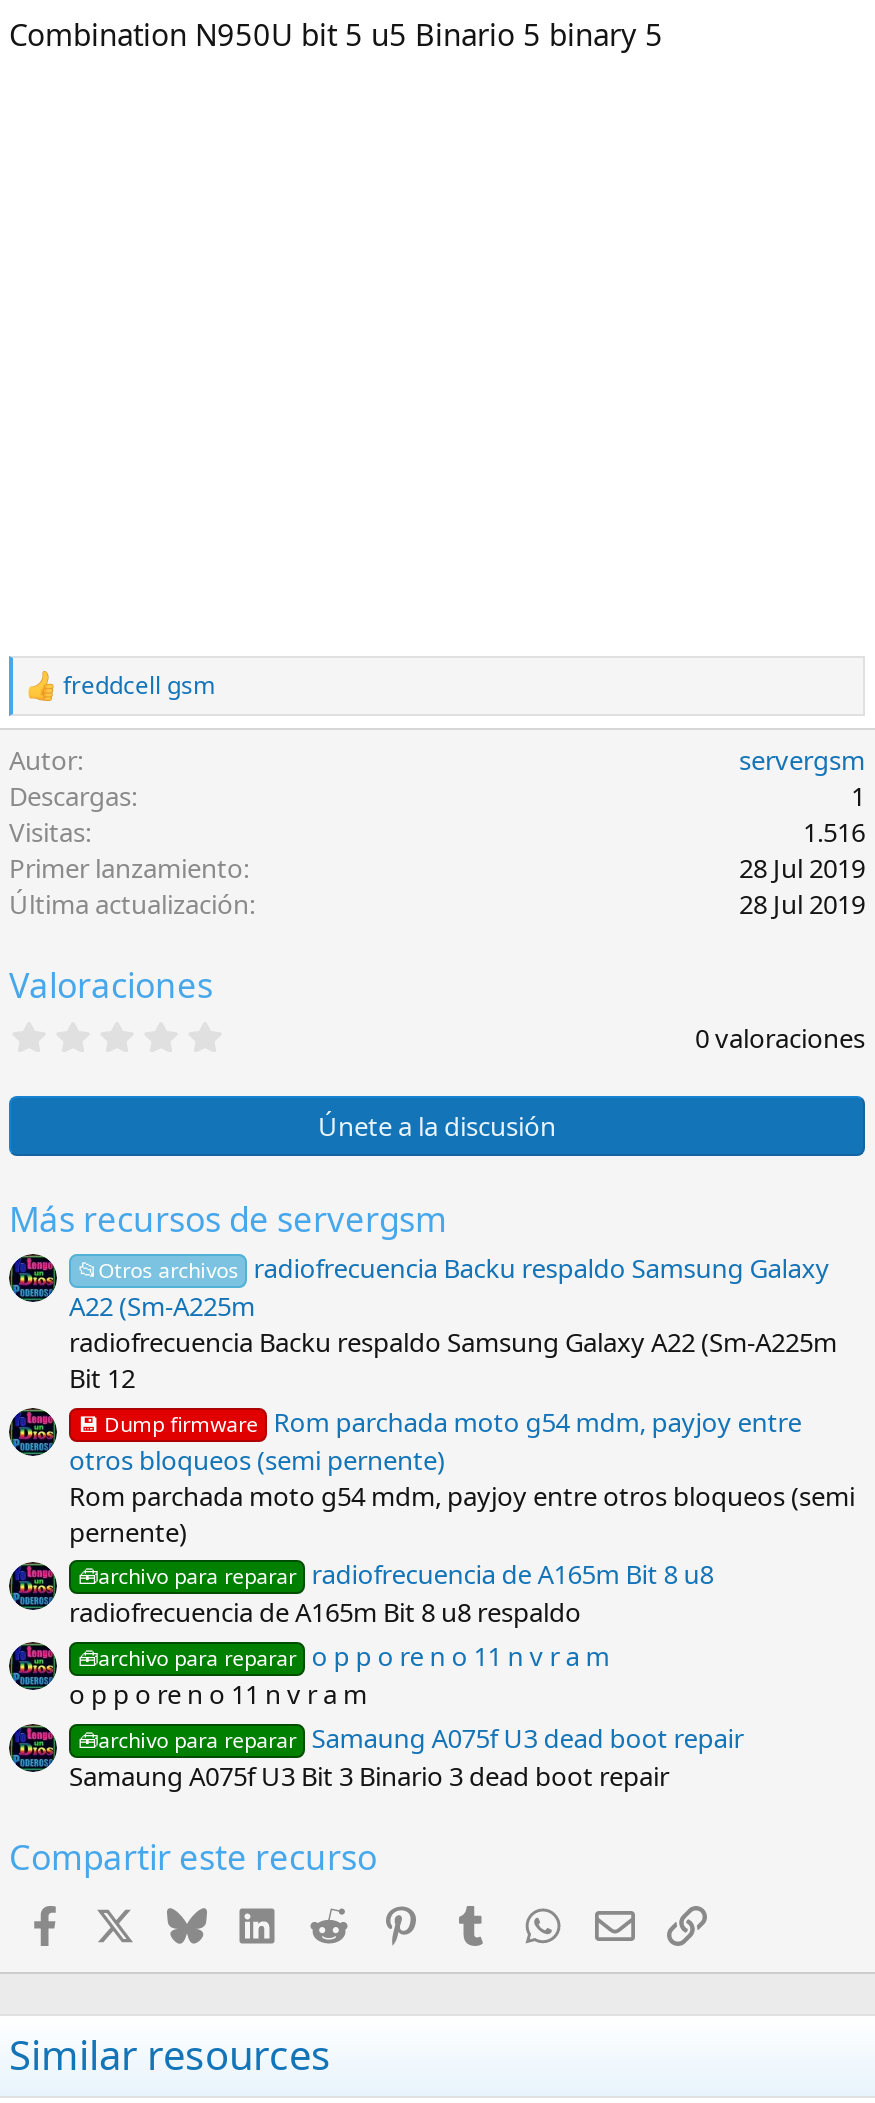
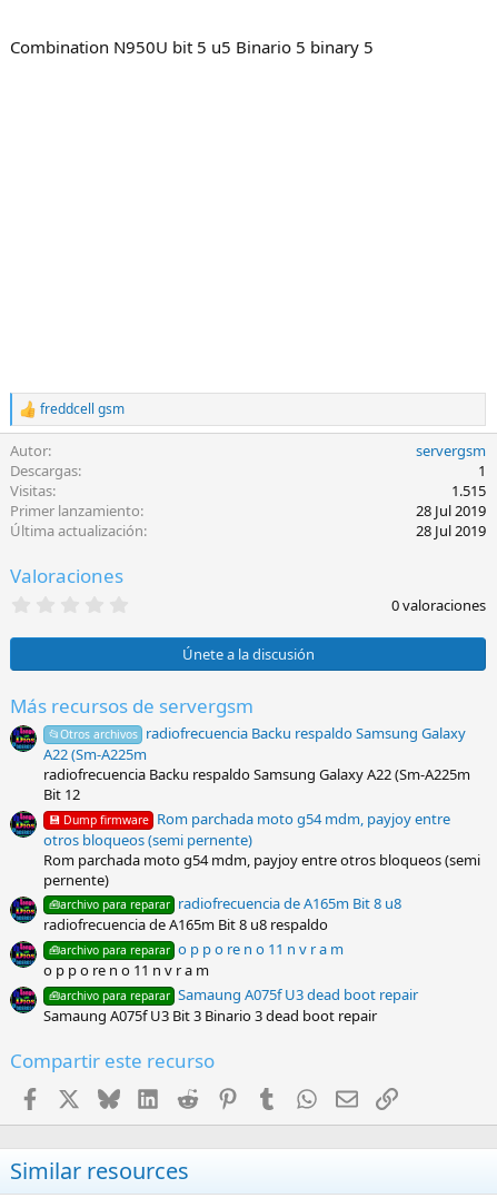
[803,815,865,851] 1.516 -> [451,481,486,501] 1.515

